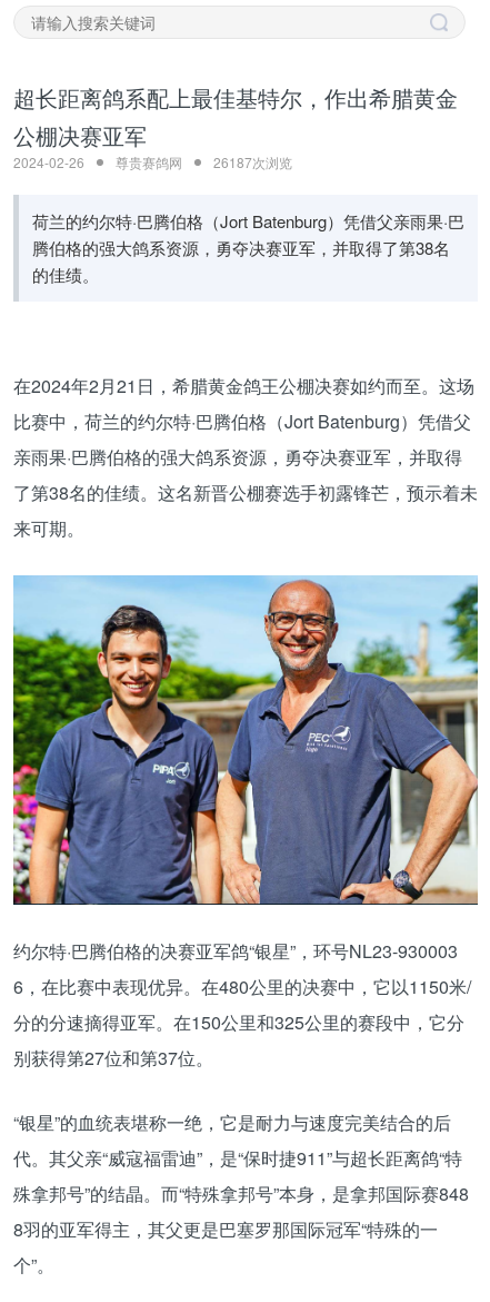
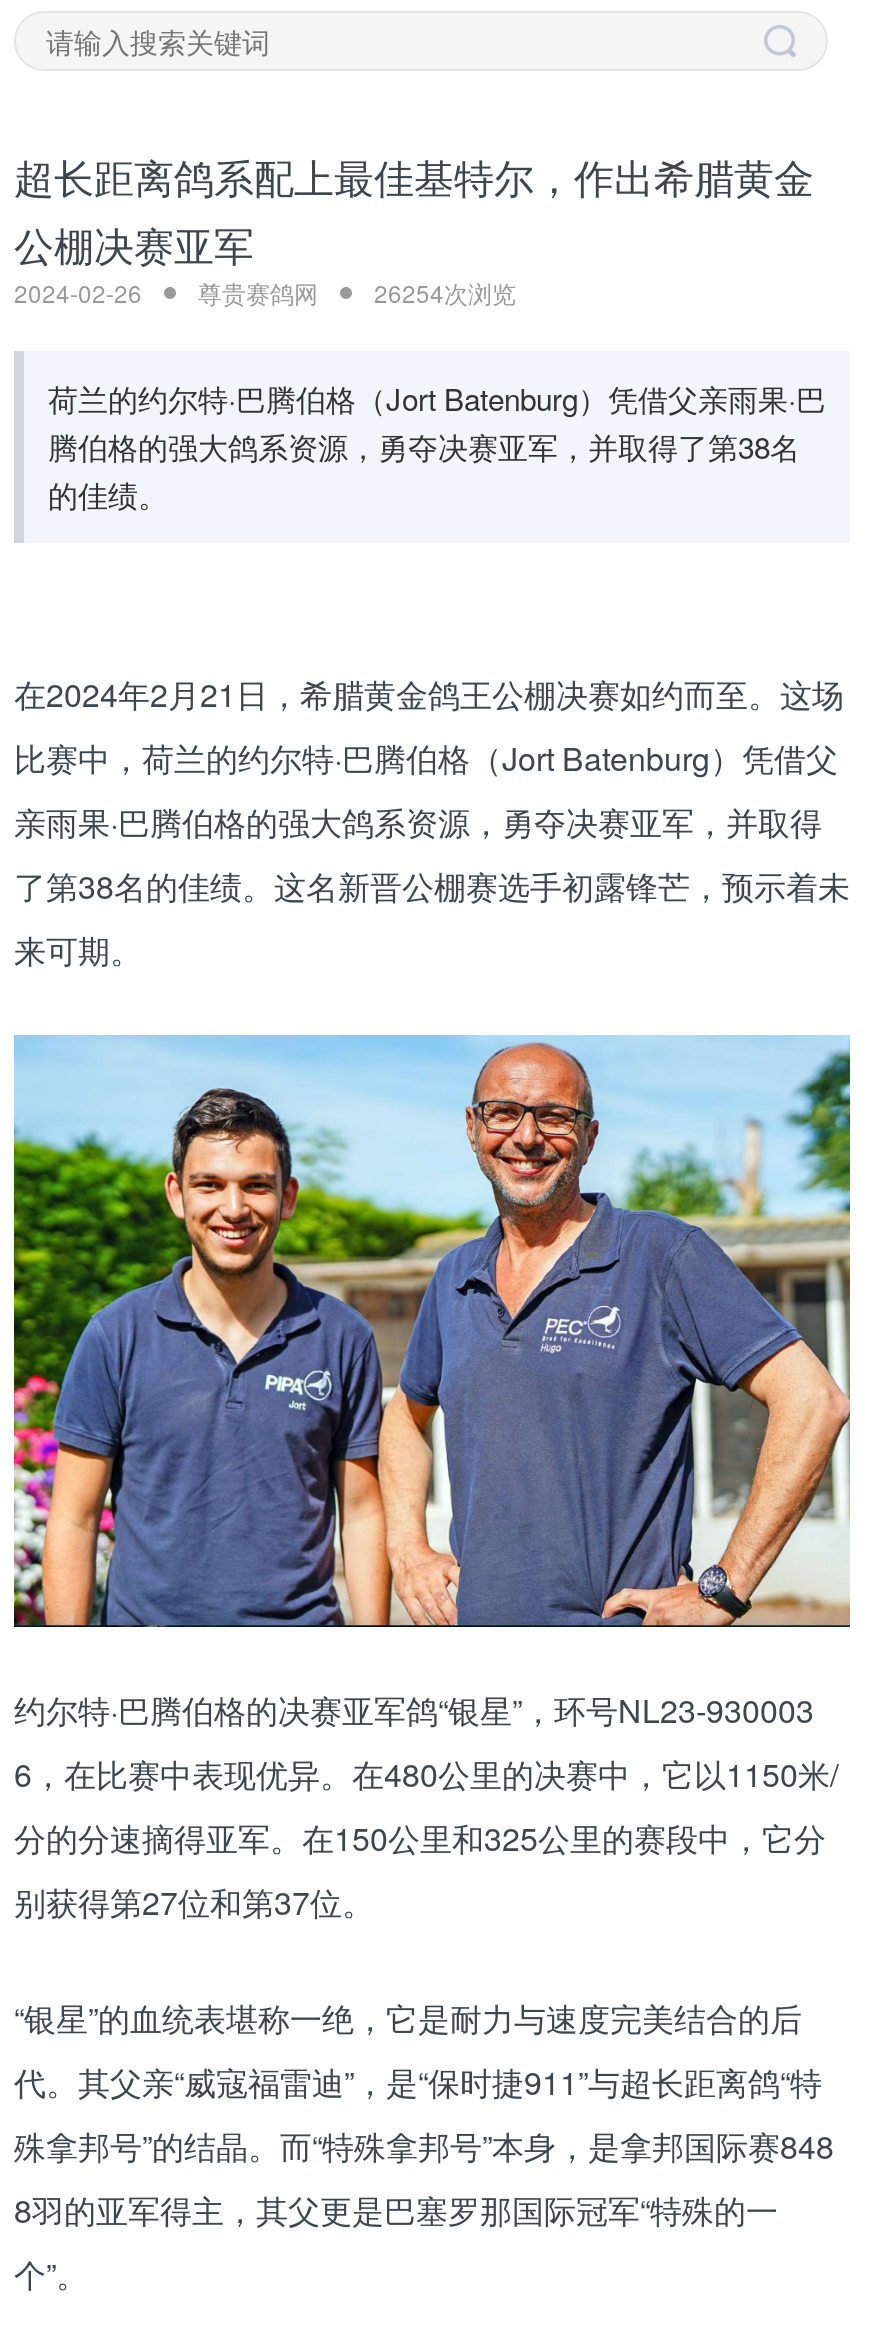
[13,152,292,171] 2024-02-26 尊贵赛鸽网 26187次浏览 -> [14,275,516,309] 2024-02-26 尊贵赛鸽网 26254次浏览

